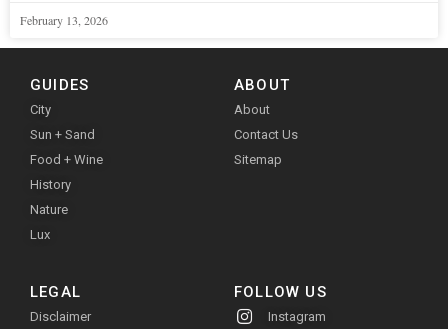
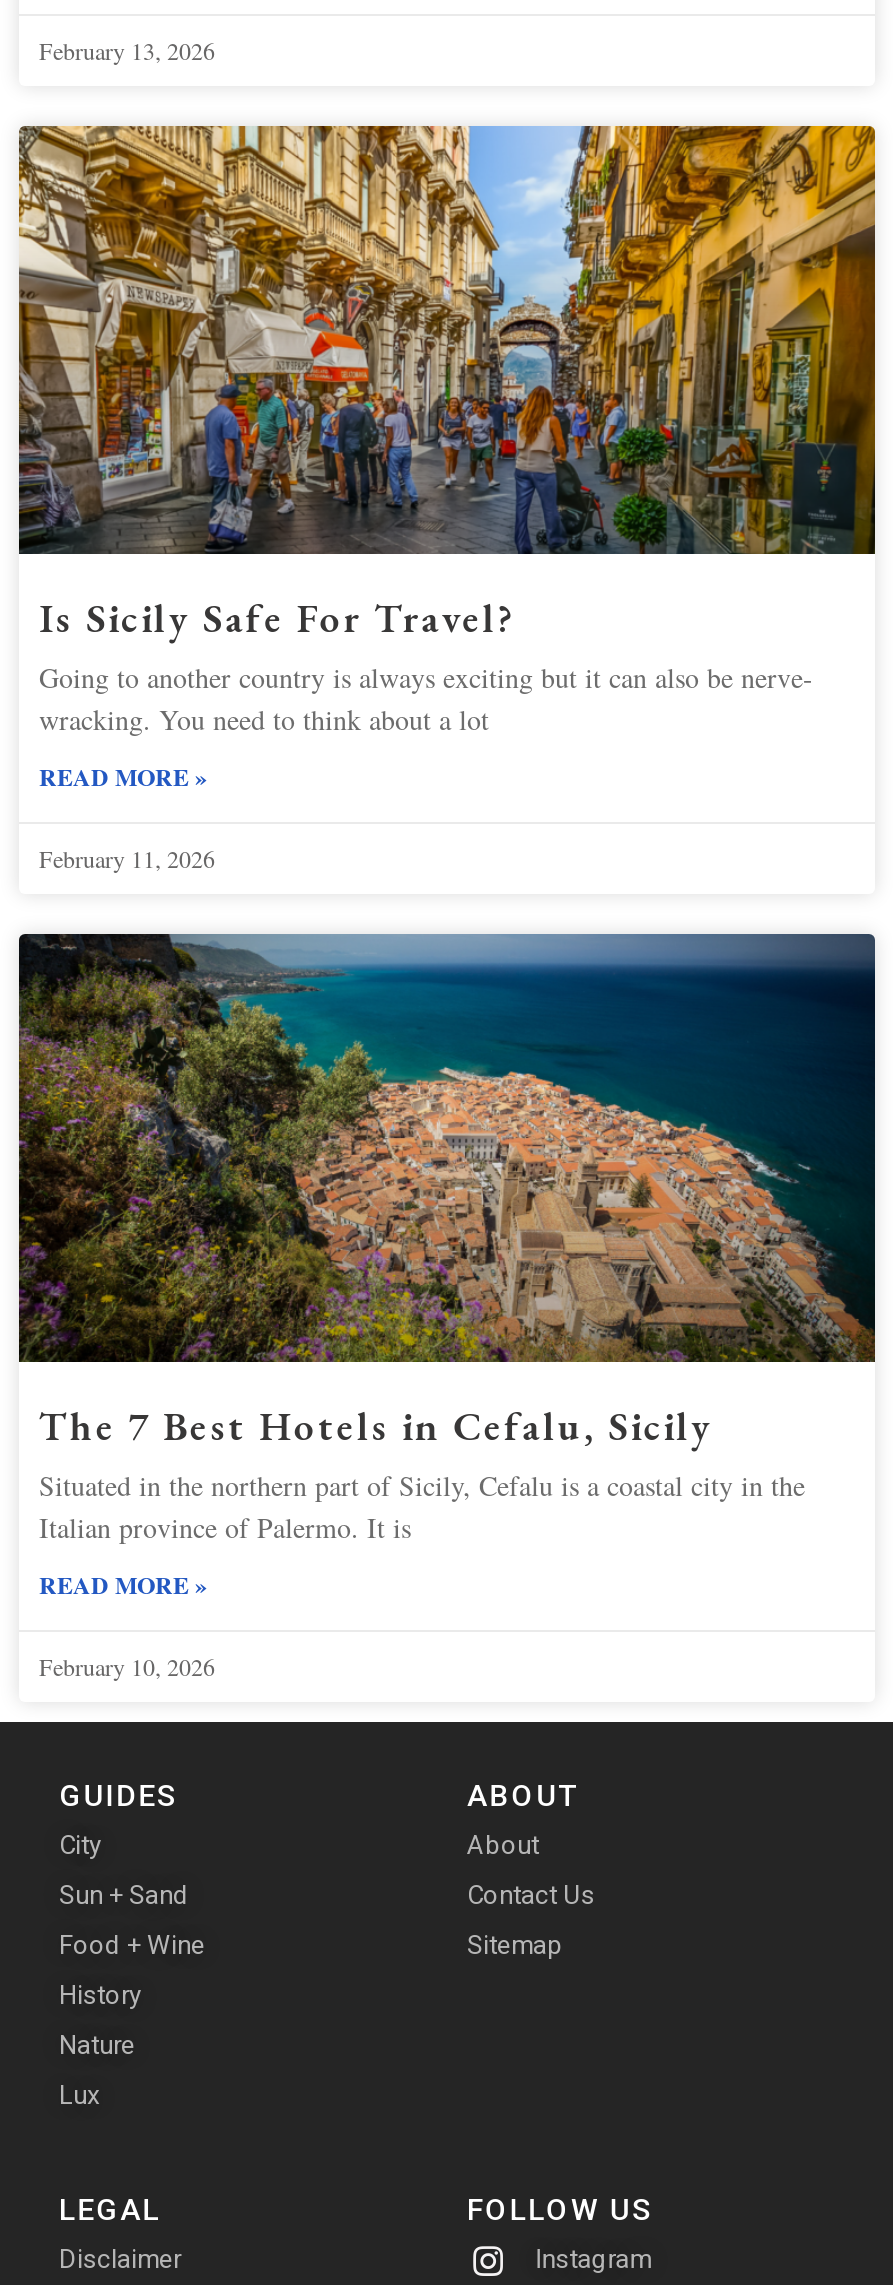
none -> [17,123,877,874] [image] | Is Sicily Safe For Travel? | Going to another country is always exciting but it can also be nerve- | wracking. You need to think about a lot | READ MORE » | February 11, 2026
none -> [17,931,877,1682] [image] | The 7 Best Hotels in Cefalu, Sicily | Situated in the northern part of Sicily, Cefalu is a coastal city in the | Italian province of Palermo. It is | READ MORE » | February 10, 2026

